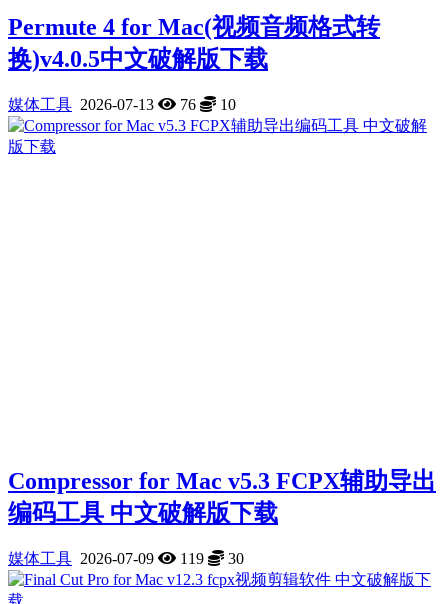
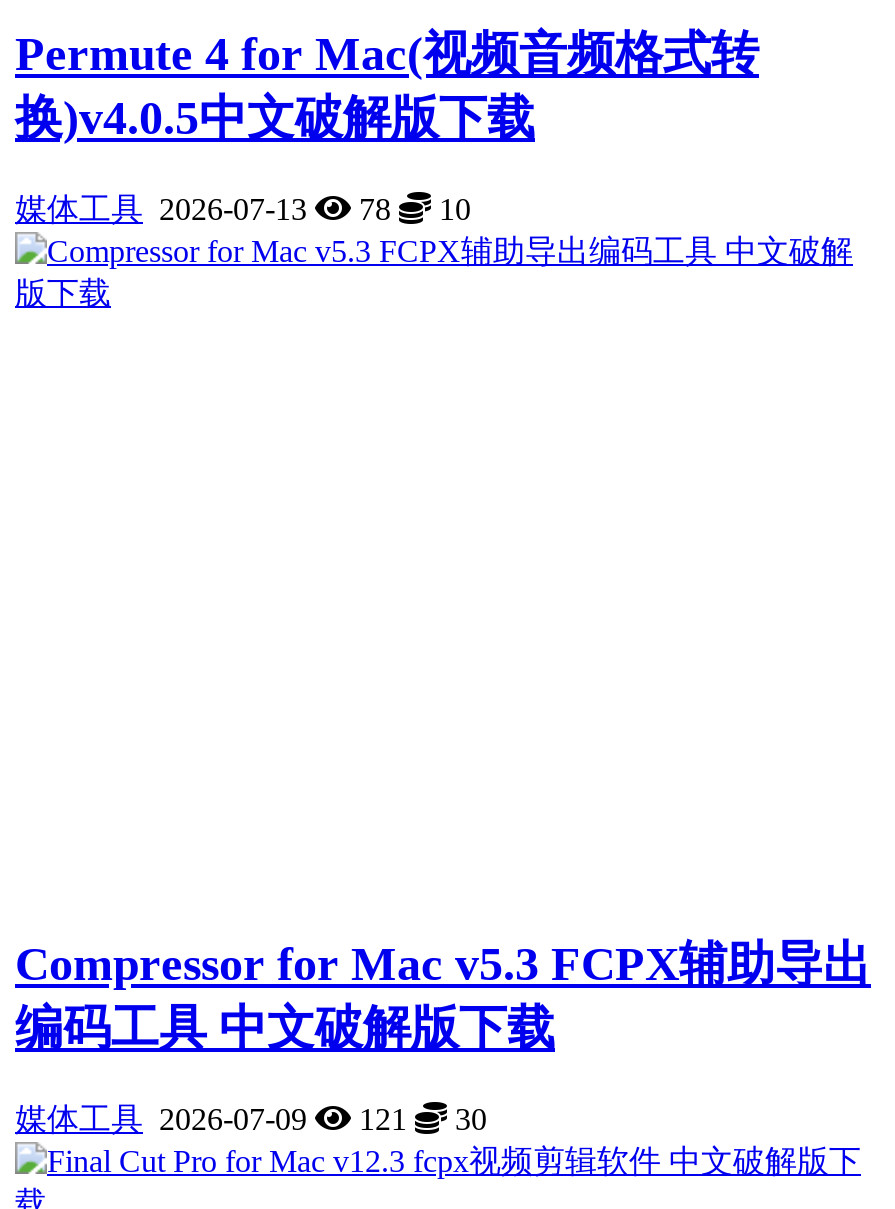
[8,95,236,112] 媒体工具 2026-07-13 76 10 -> [15,192,471,226] 媒体工具 2026-07-13 78 10
[8,550,244,567] 媒体工具 2026-07-09 119 30 -> [15,1102,487,1136] 媒体工具 2026-07-09 121 30

